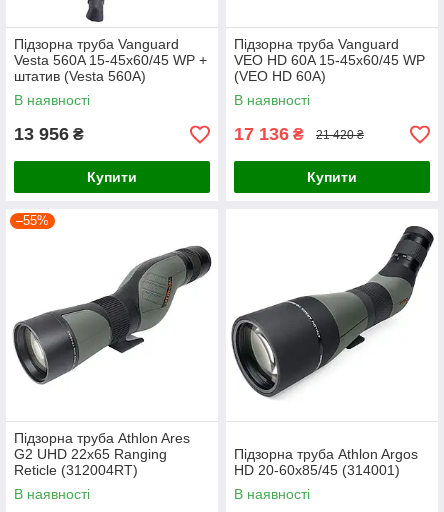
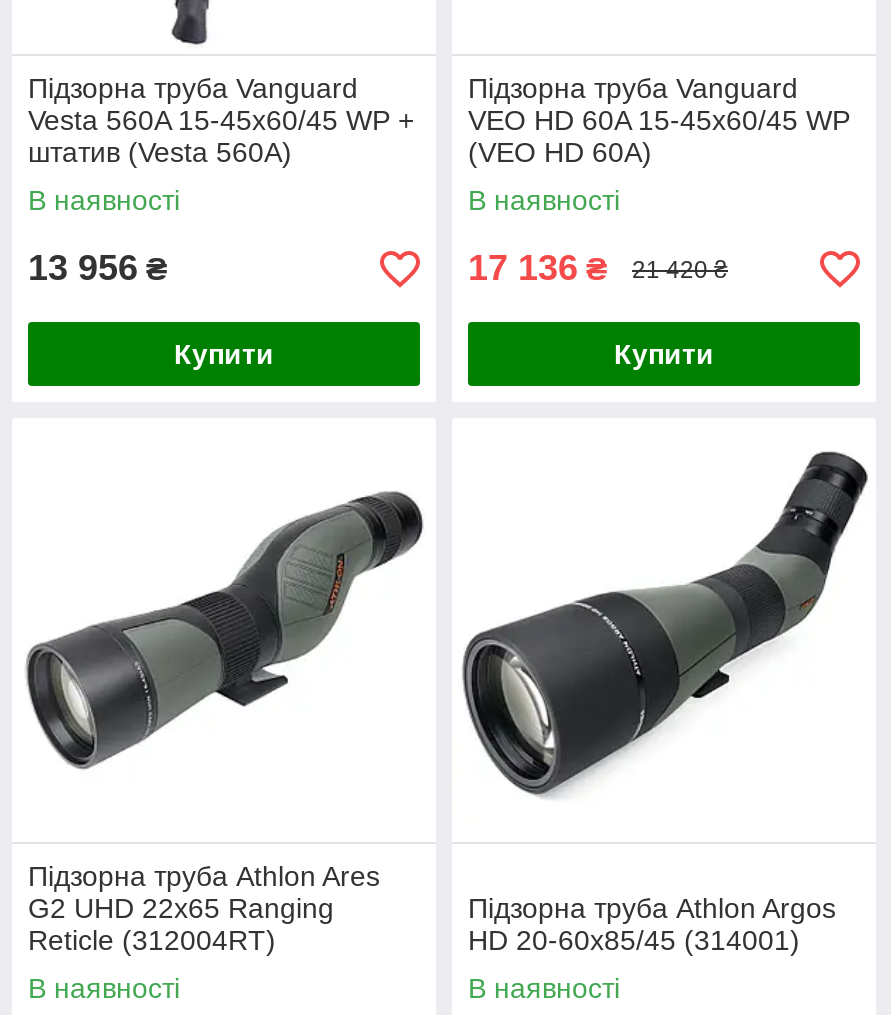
[16,213,49,228] –55% -> none

